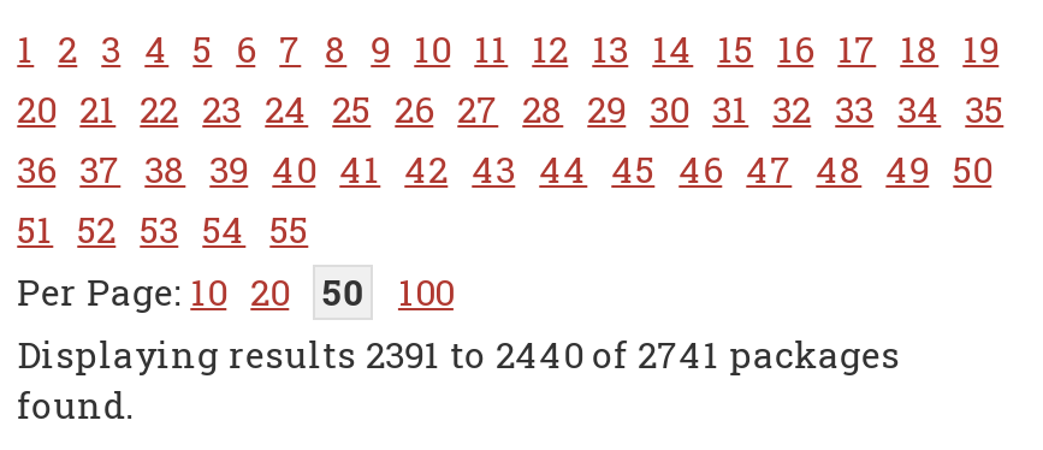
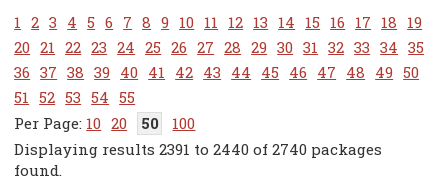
[17,330,900,378] Displaying results 2391 to 2440 of 2741 packages -> [14,139,382,159] Displaying results 2391 to 2440 of 2740 packages

